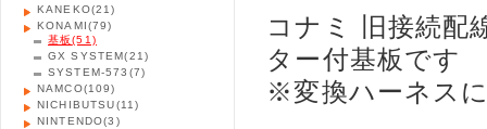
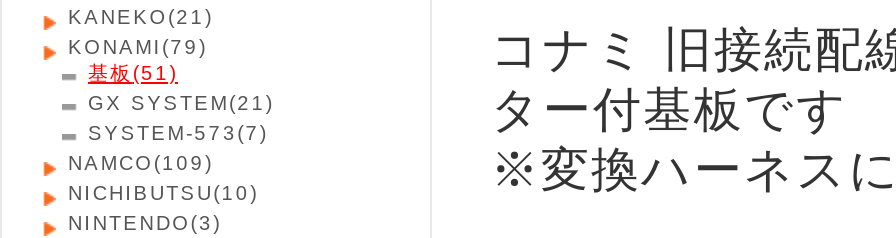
[37,99,139,111] NICHIBUTSU (11) -> [68,182,258,204] NICHIBUTSU (10)

